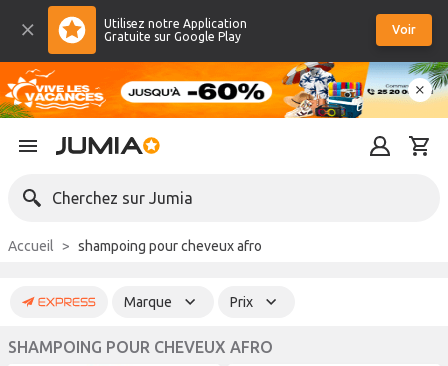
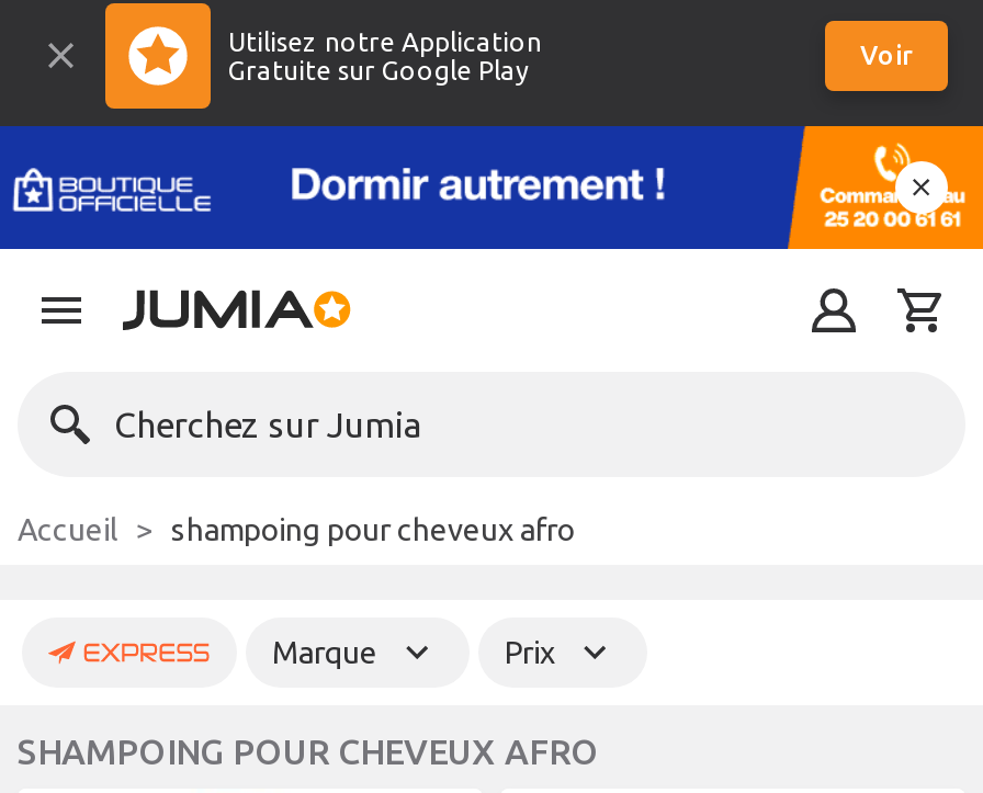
[3,61,445,119] [image] -> [7,124,976,251] [image]

